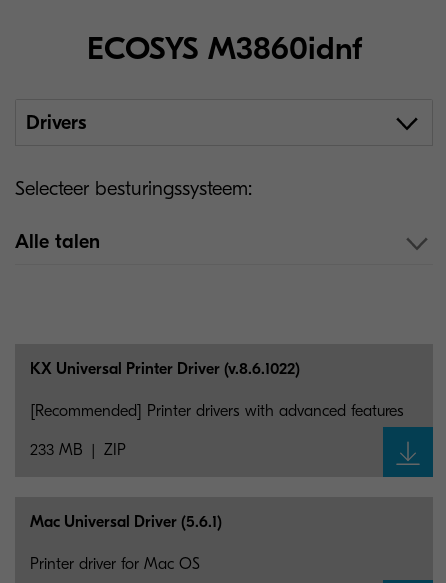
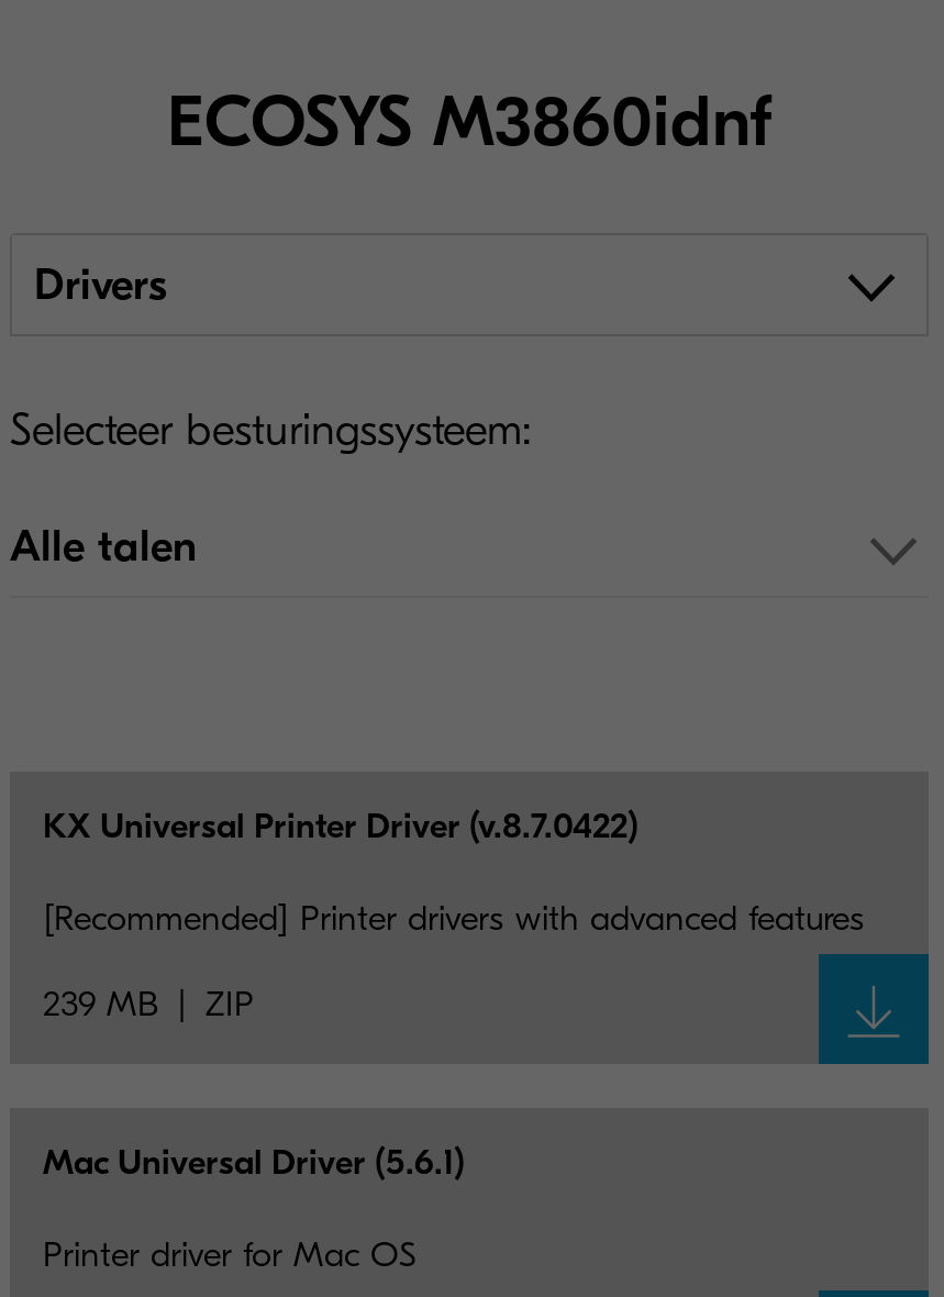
[30,360,300,378] KX Universal Printer Driver (v.8.6.1022) -> [43,807,638,846] KX Universal Printer Driver (v.8.7.0422)
[30,441,126,459] 233 MB ZIP -> [43,985,254,1024] 239 MB ZIP

